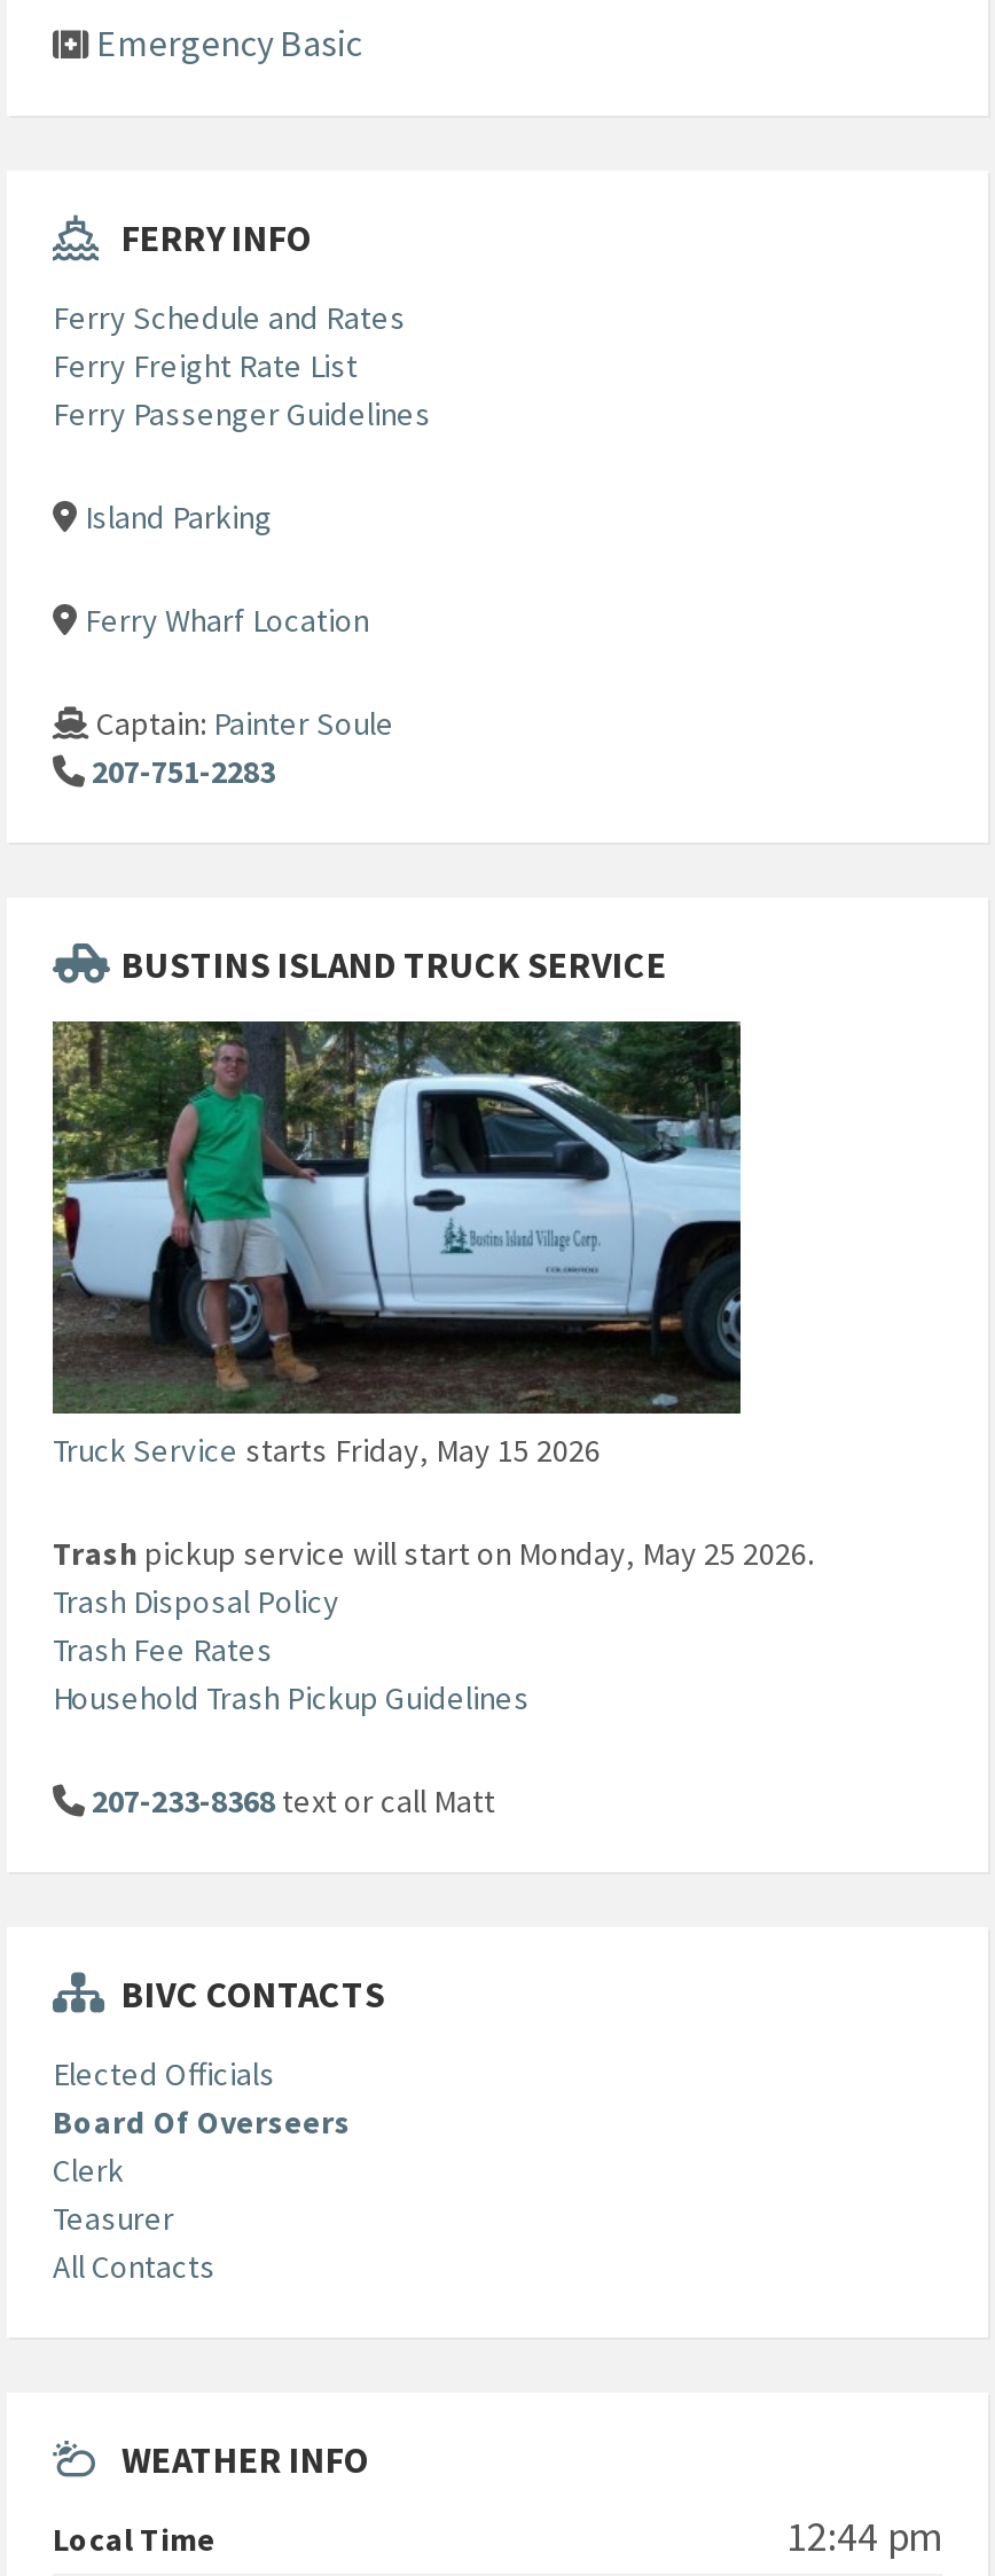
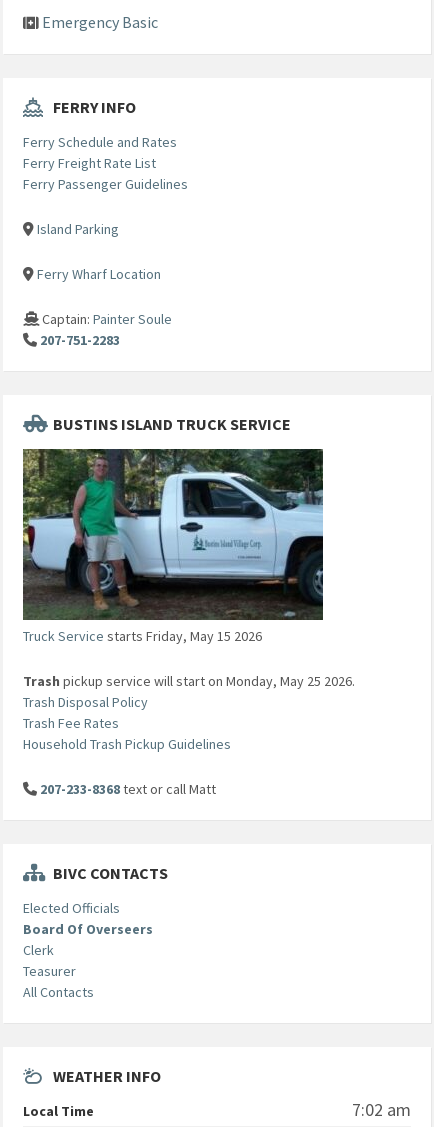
[786,2510,942,2563] 12:44 pm -> [352,1098,411,1121] 7:02 am

